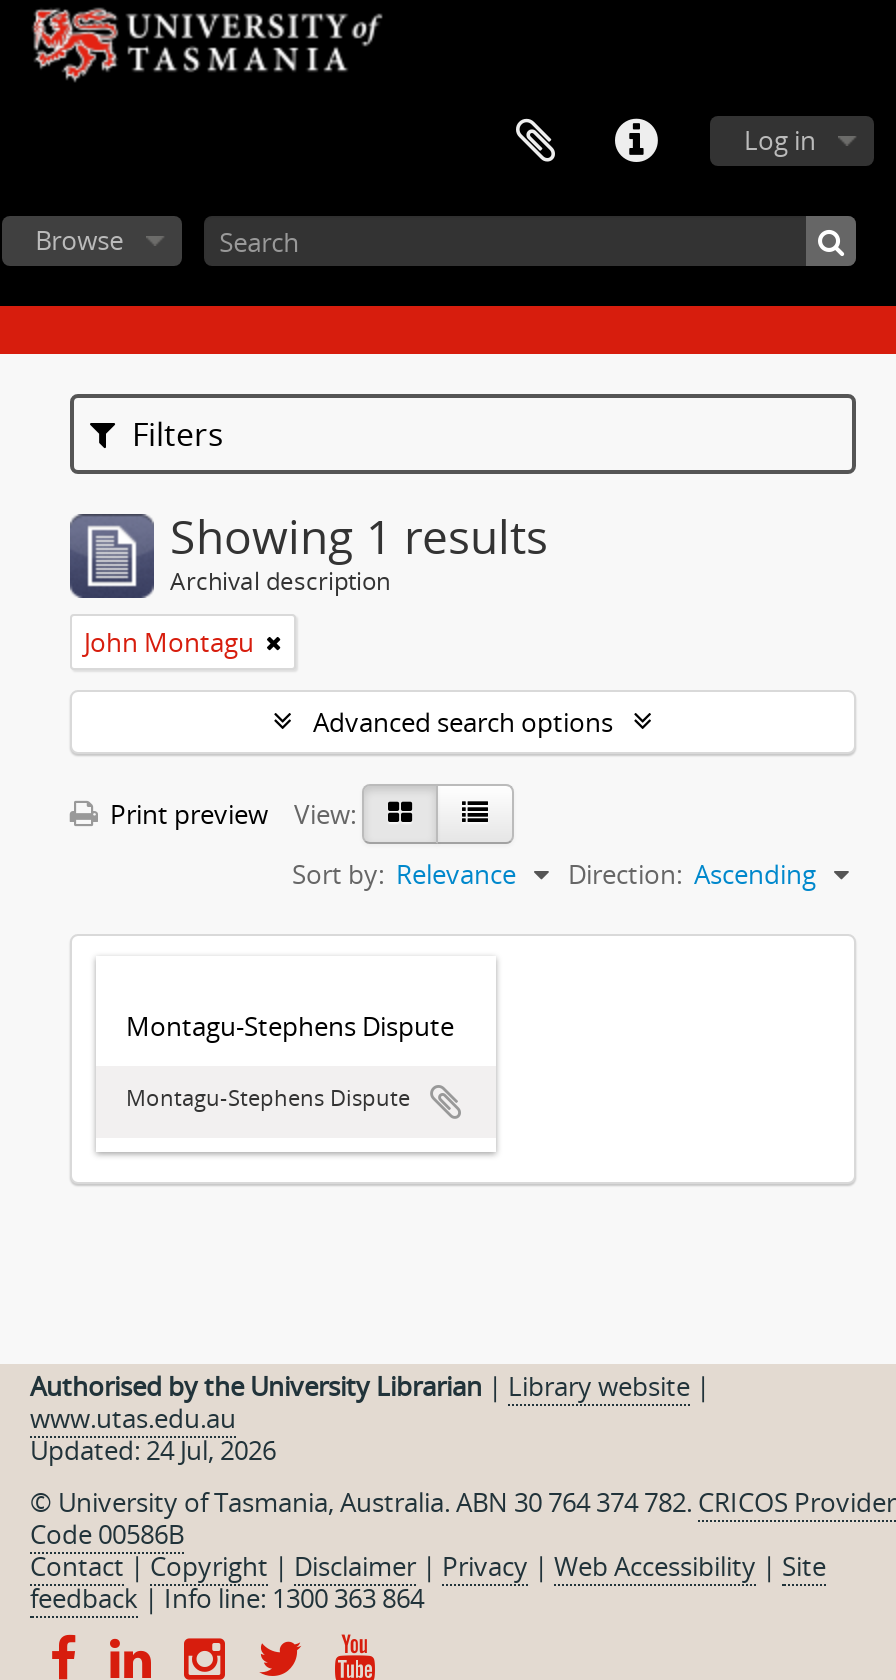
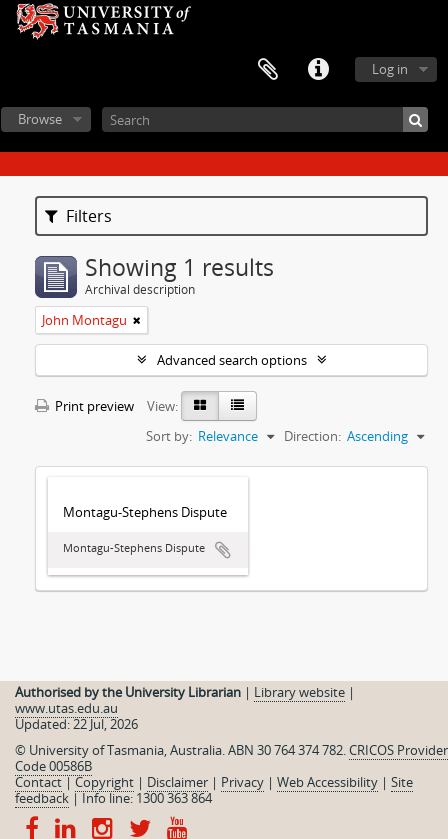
[30,1432,276,1468] Updated: 24 Jul, 2026 -> [15,715,138,733] Updated: 22 Jul, 2026

